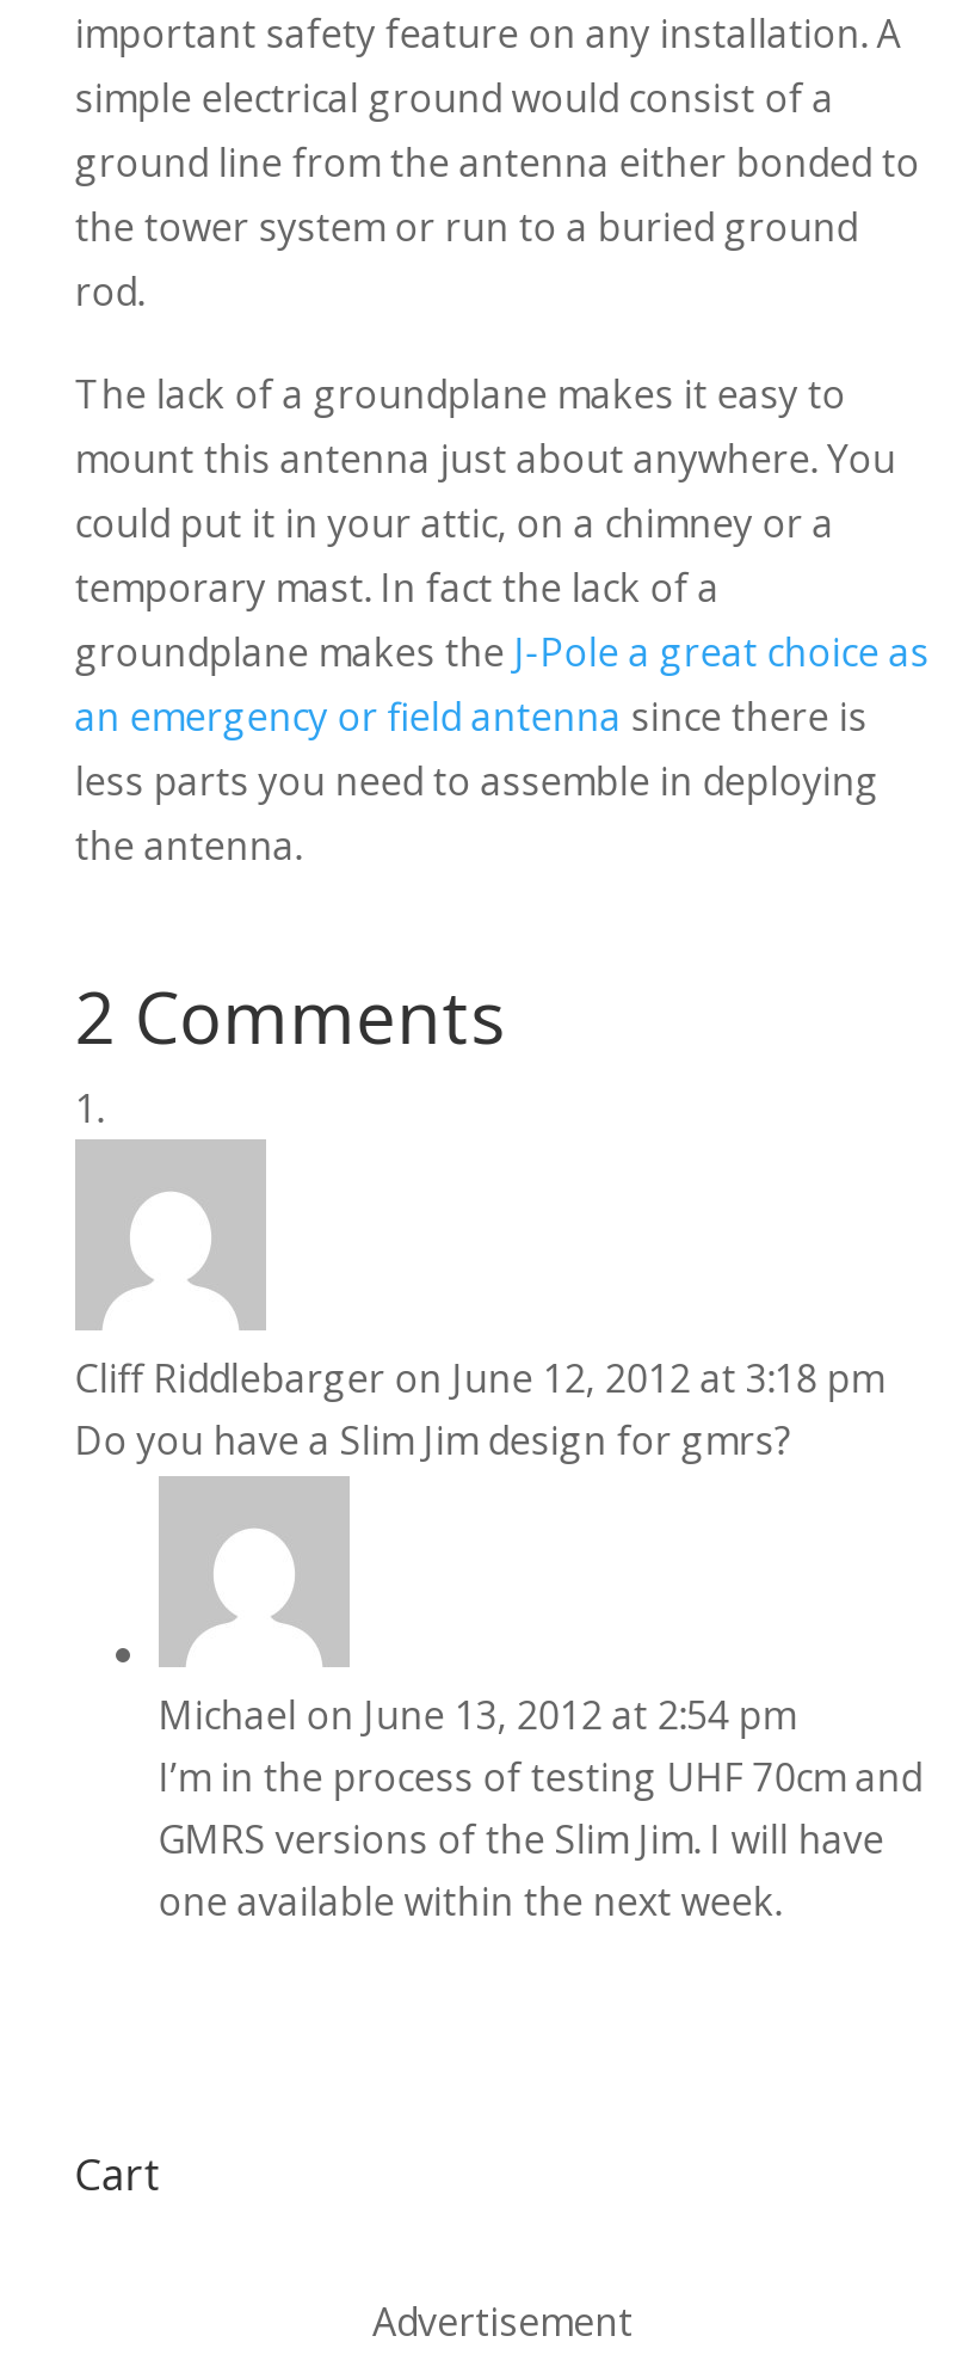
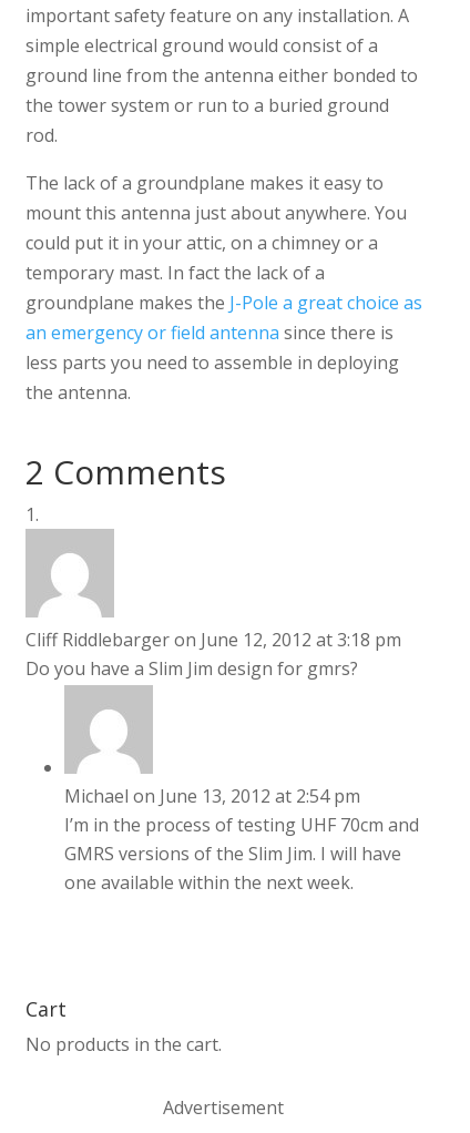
none -> [25,1032,221,1057] No products in the cart.

